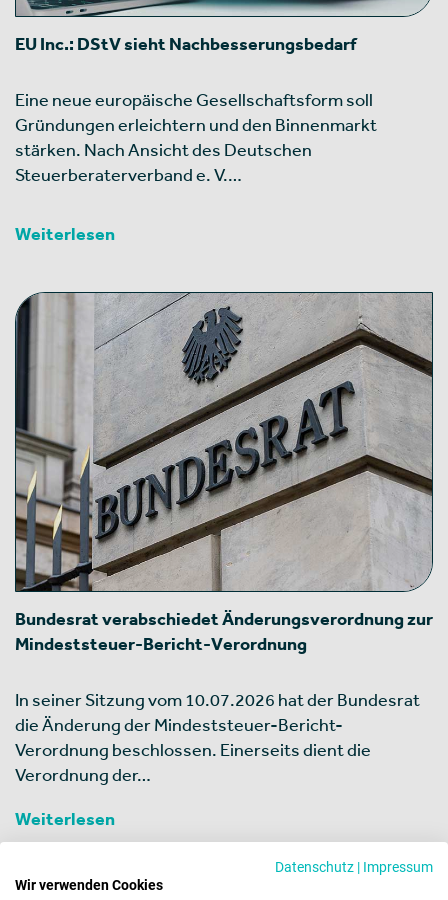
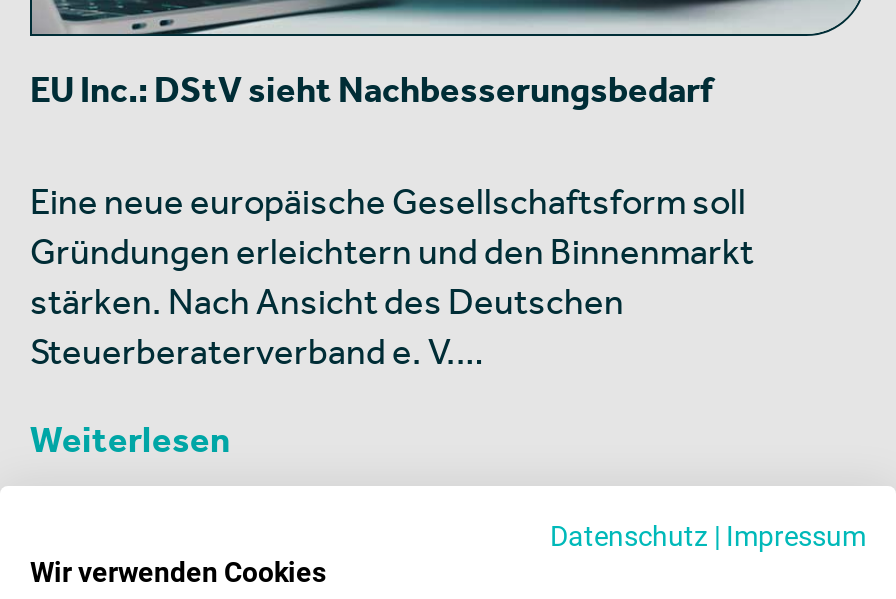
[15,223,115,245] Weiterlesen -> none
[15,290,434,784] [image] | Bundesrat verabschiedet Änderungsverordnung zur | Mindeststeuer-Bericht-Verordnung | In seiner Sitzung vom 10.07.2026 hat der Bundesrat | die Änderung der Mindeststeuer-Bericht- | Verordnung beschlossen. Einerseits dient die | Verordnung der… -> none

